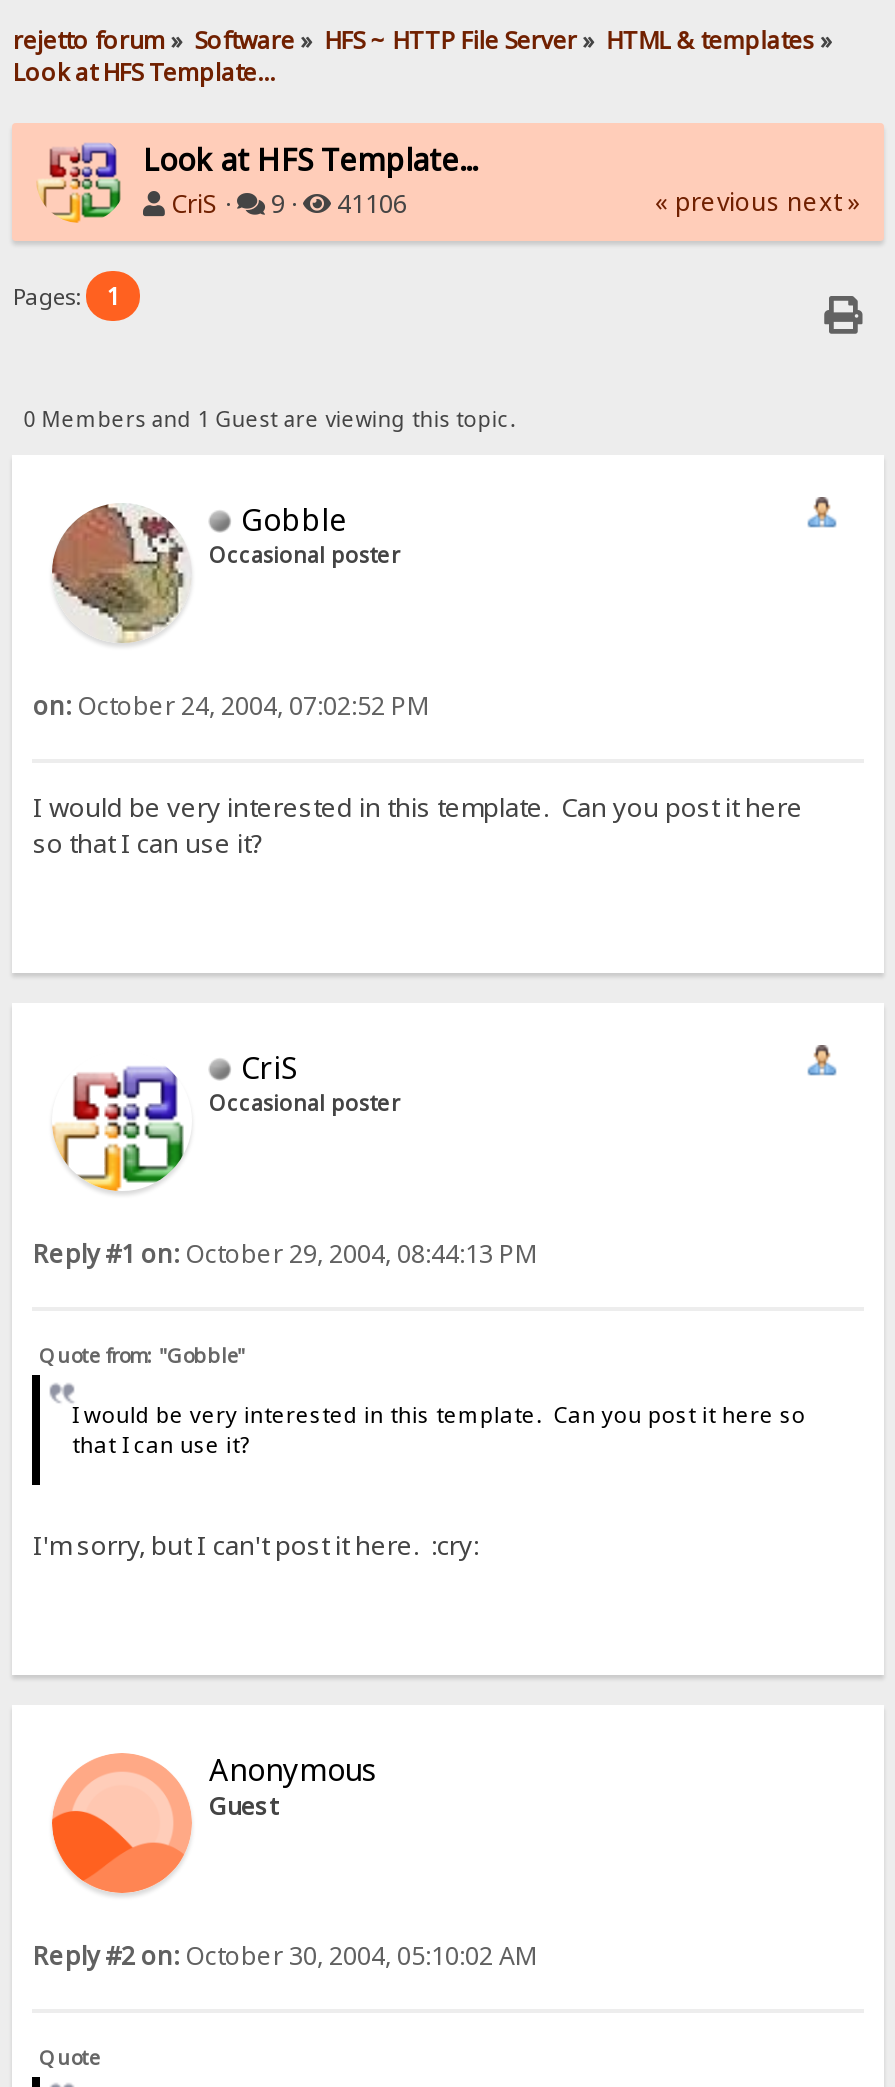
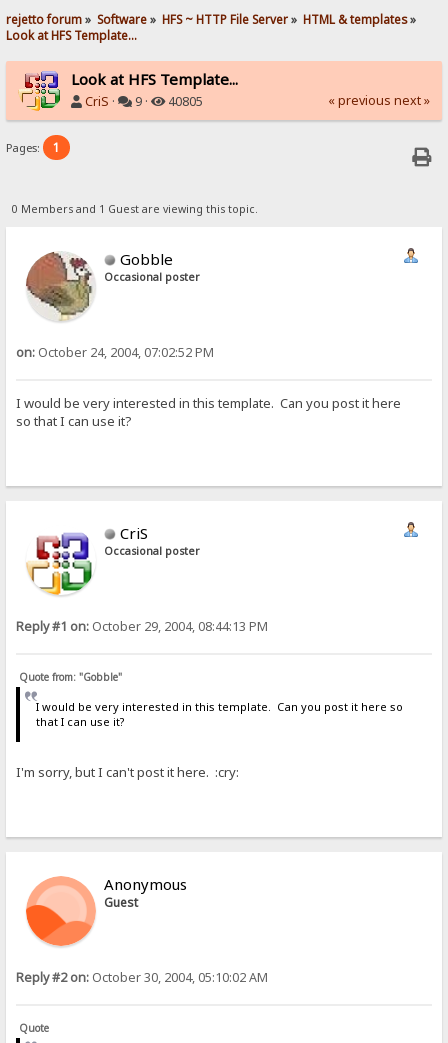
[331,187,407,221] 41106 -> [165,93,203,110] 40805

